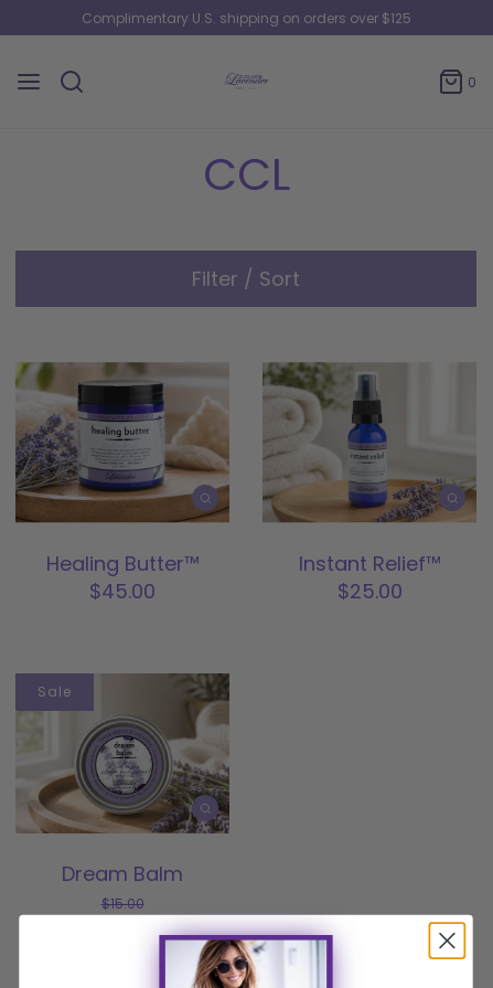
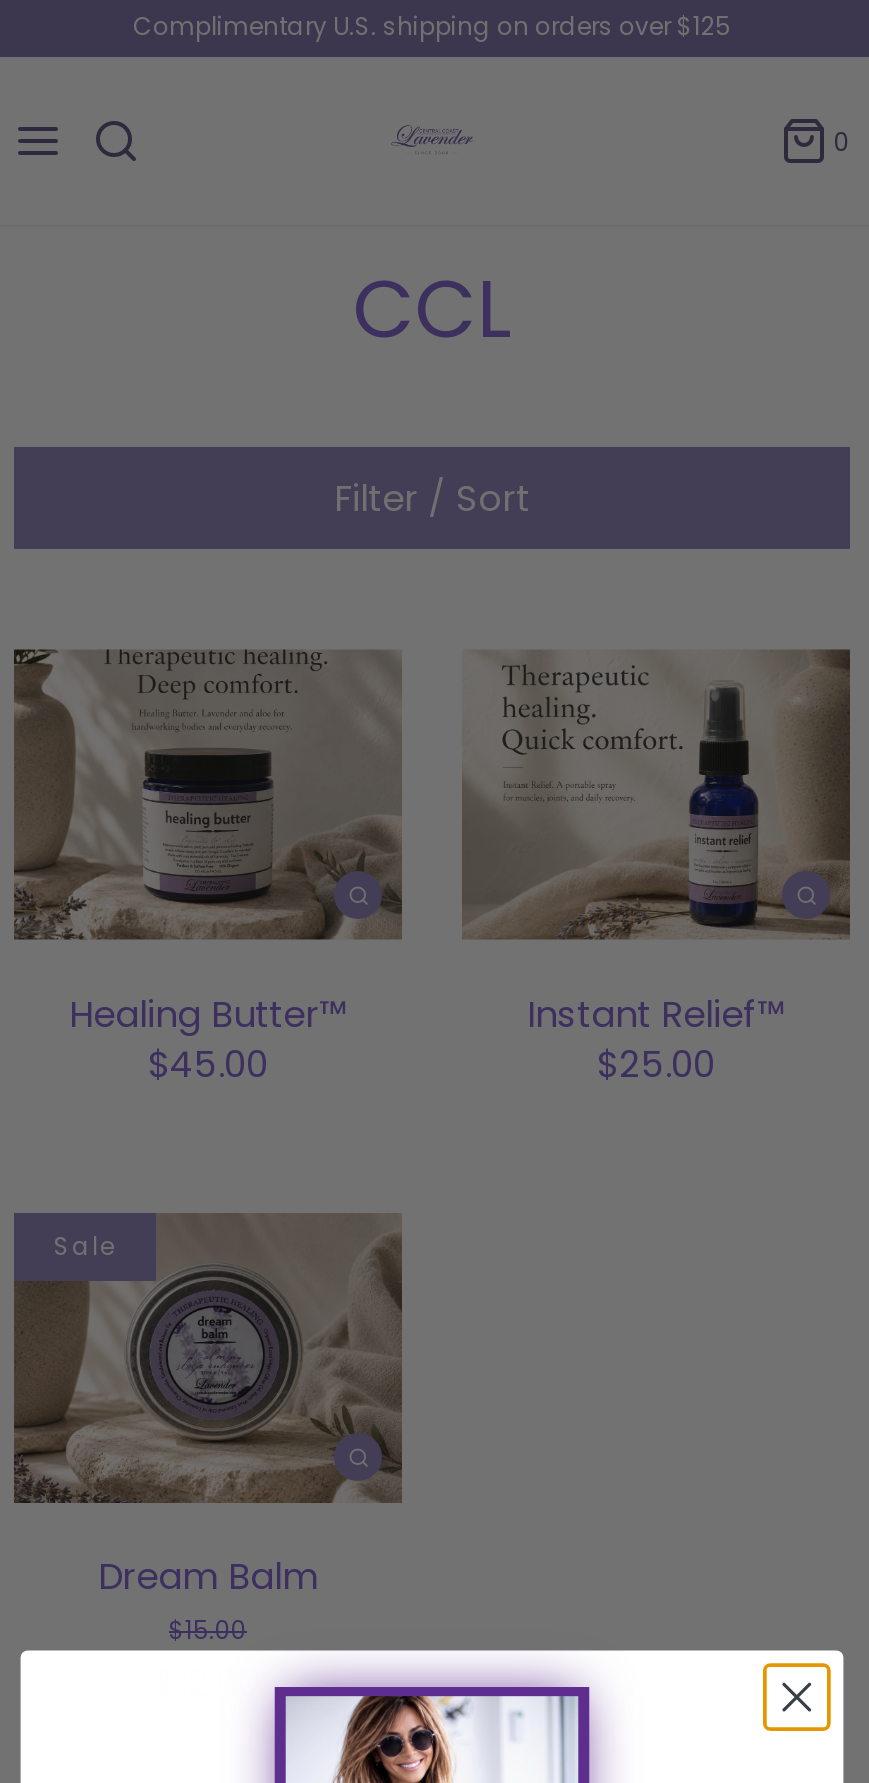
[15,363,228,522] [image] -> [14,649,400,937] [image]
[262,362,475,522] [image] -> [464,649,850,937] [image]
[17,673,229,833] [image] -> [14,1215,402,1503] [image]

